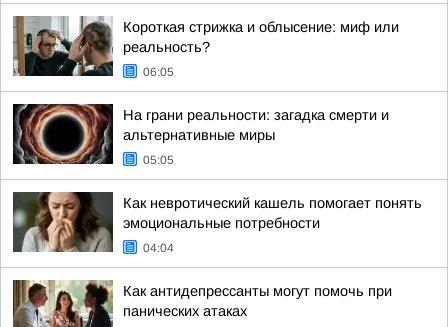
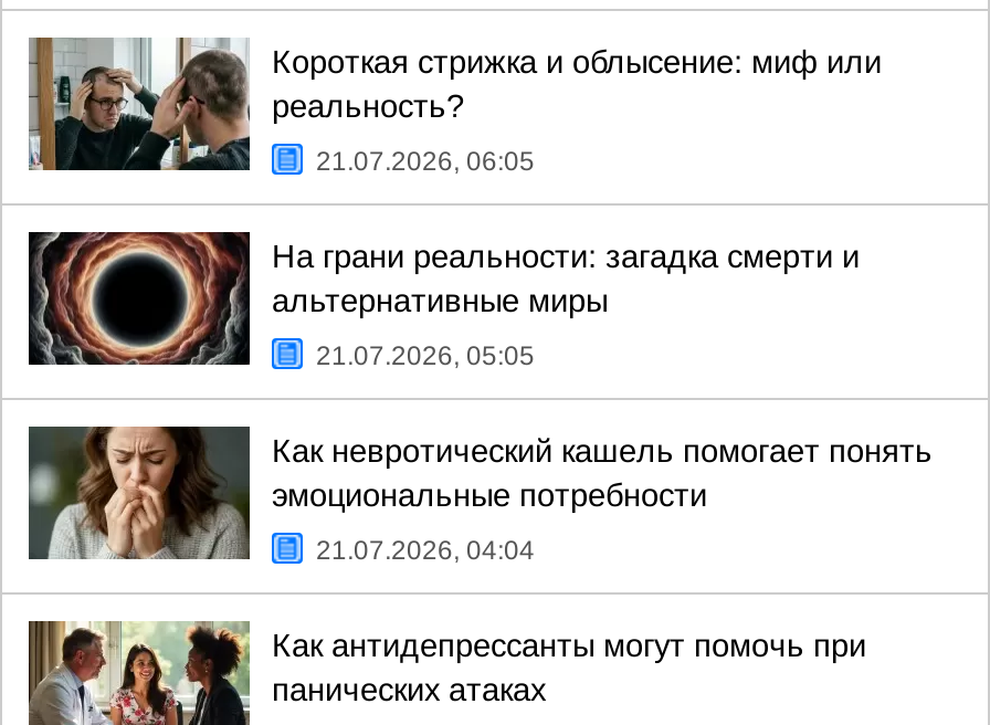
[143,65,174,79] 06:05 -> [316,146,535,177] 21.07.2026, 06:05
[143,153,174,167] 05:05 -> [316,340,535,371] 21.07.2026, 05:05
[143,241,174,255] 04:04 -> [316,535,535,566] 21.07.2026, 04:04

